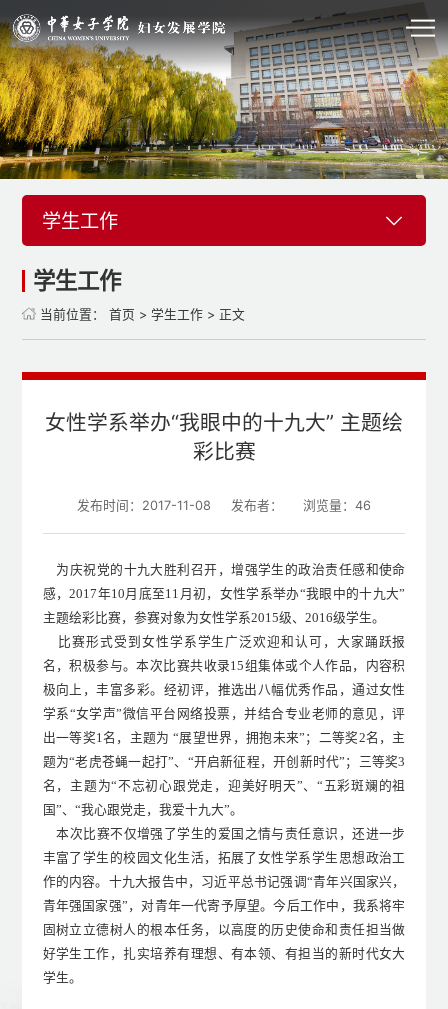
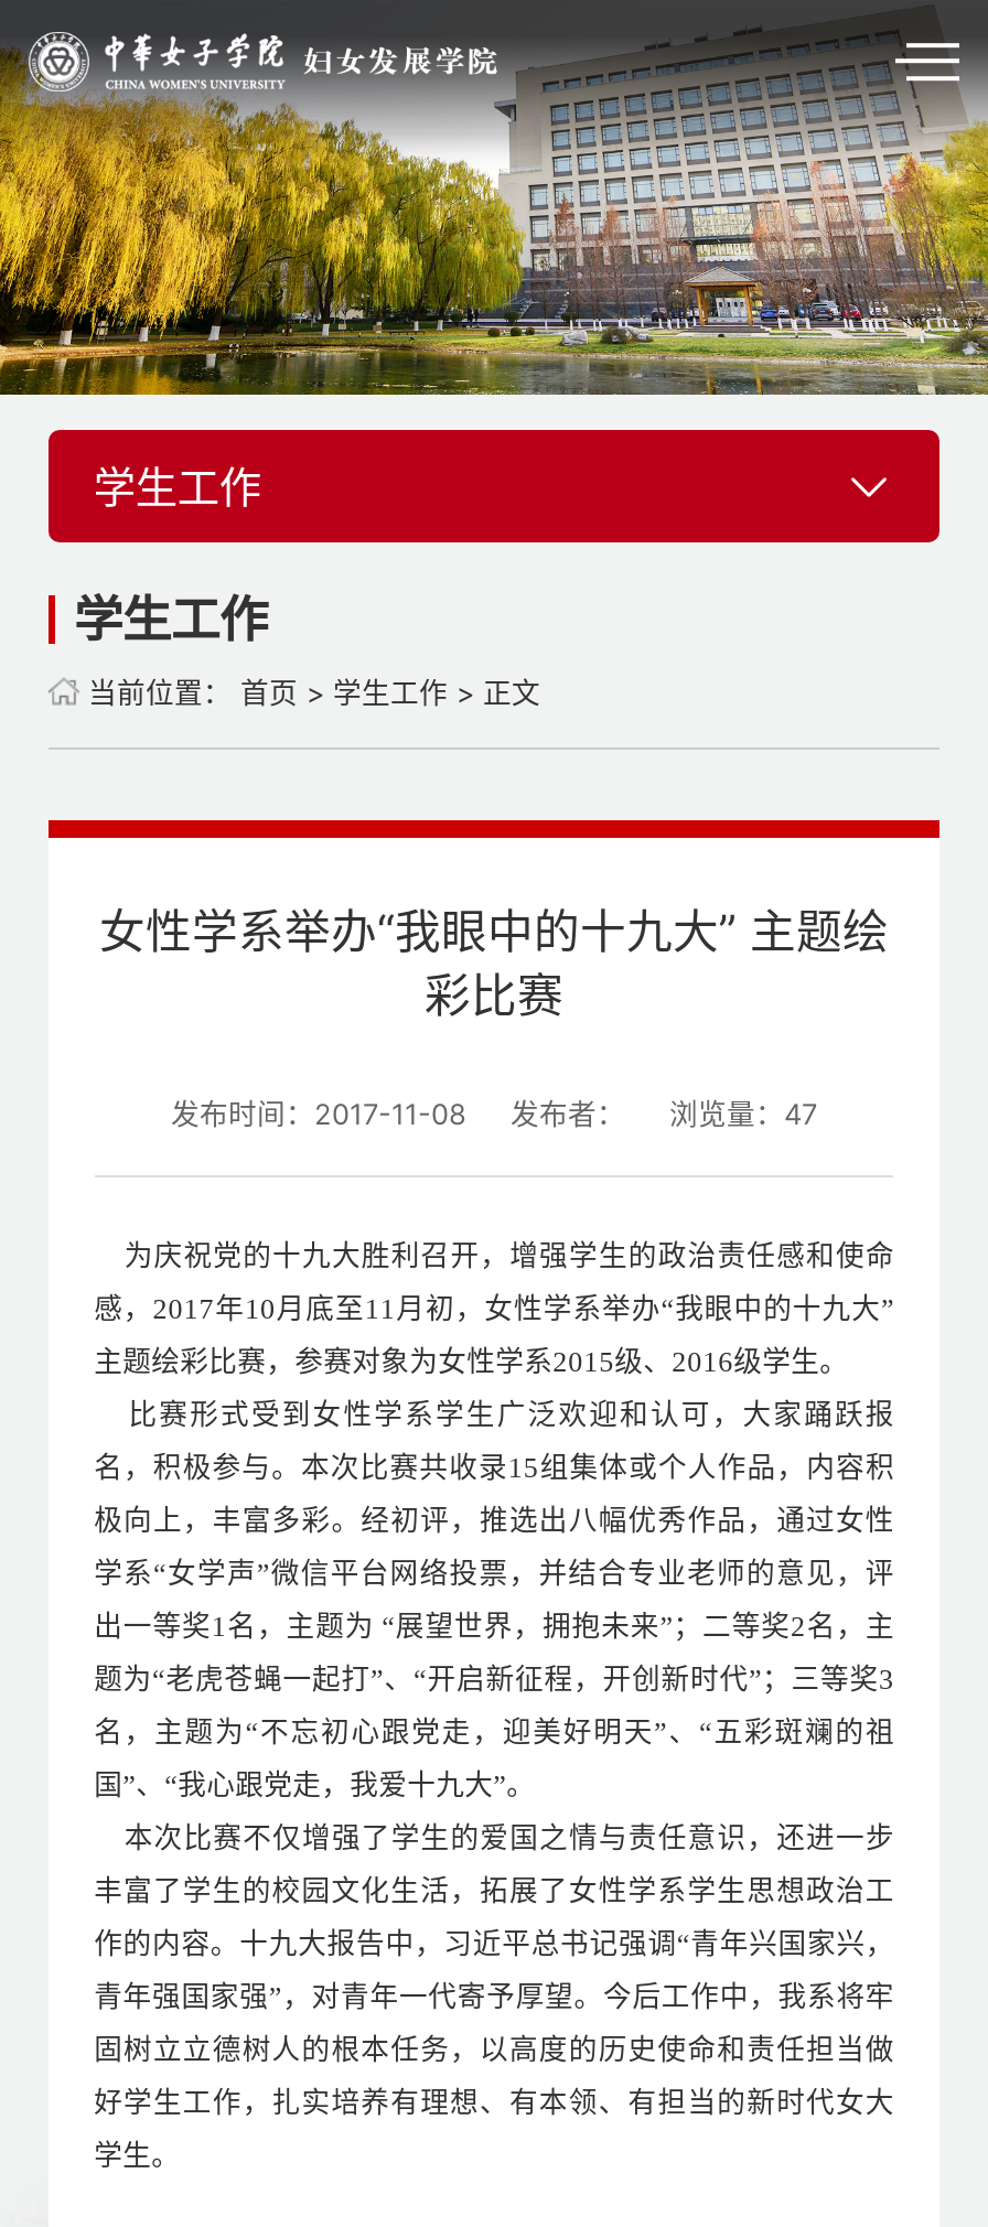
[77,498,371,513] 发布时间：2017-11-08 发布者： 浏览量：46 -> [171,1099,817,1132] 发布时间：2017-11-08 发布者： 浏览量：47

